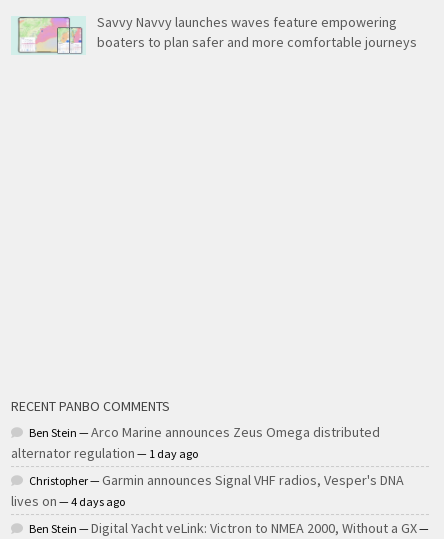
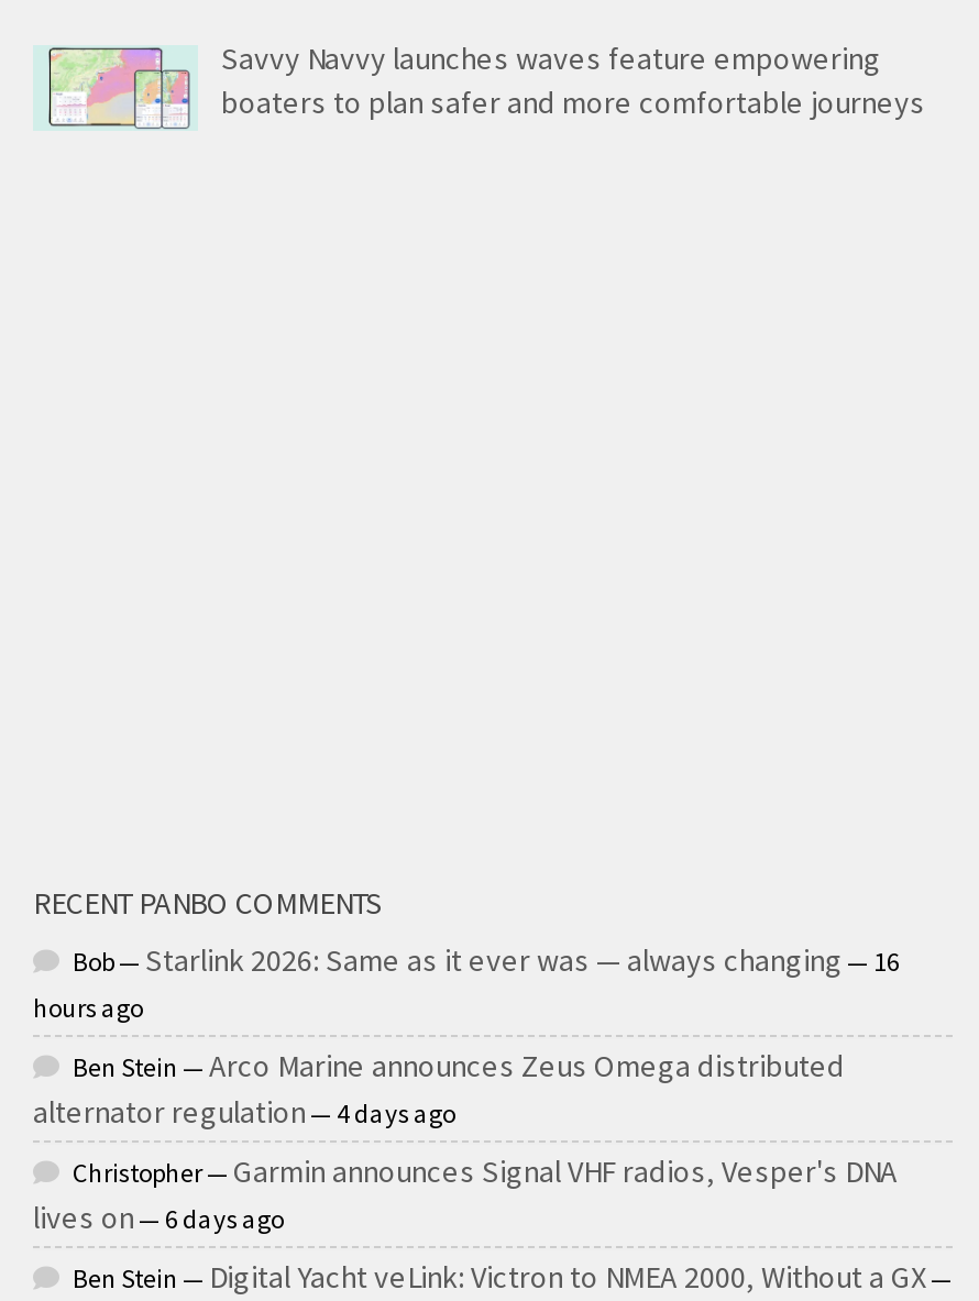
none -> [33,940,900,1023] Bob — Starlink 2026: Same as it ever was — always changing — 16 | hours ago
[11,444,198,462] alternator regulation— 1 day ago -> [33,1091,455,1131] alternator regulation— 4 days ago
[11,492,125,510] lives on— 4 days ago -> [33,1197,284,1237] lives on— 6 days ago

